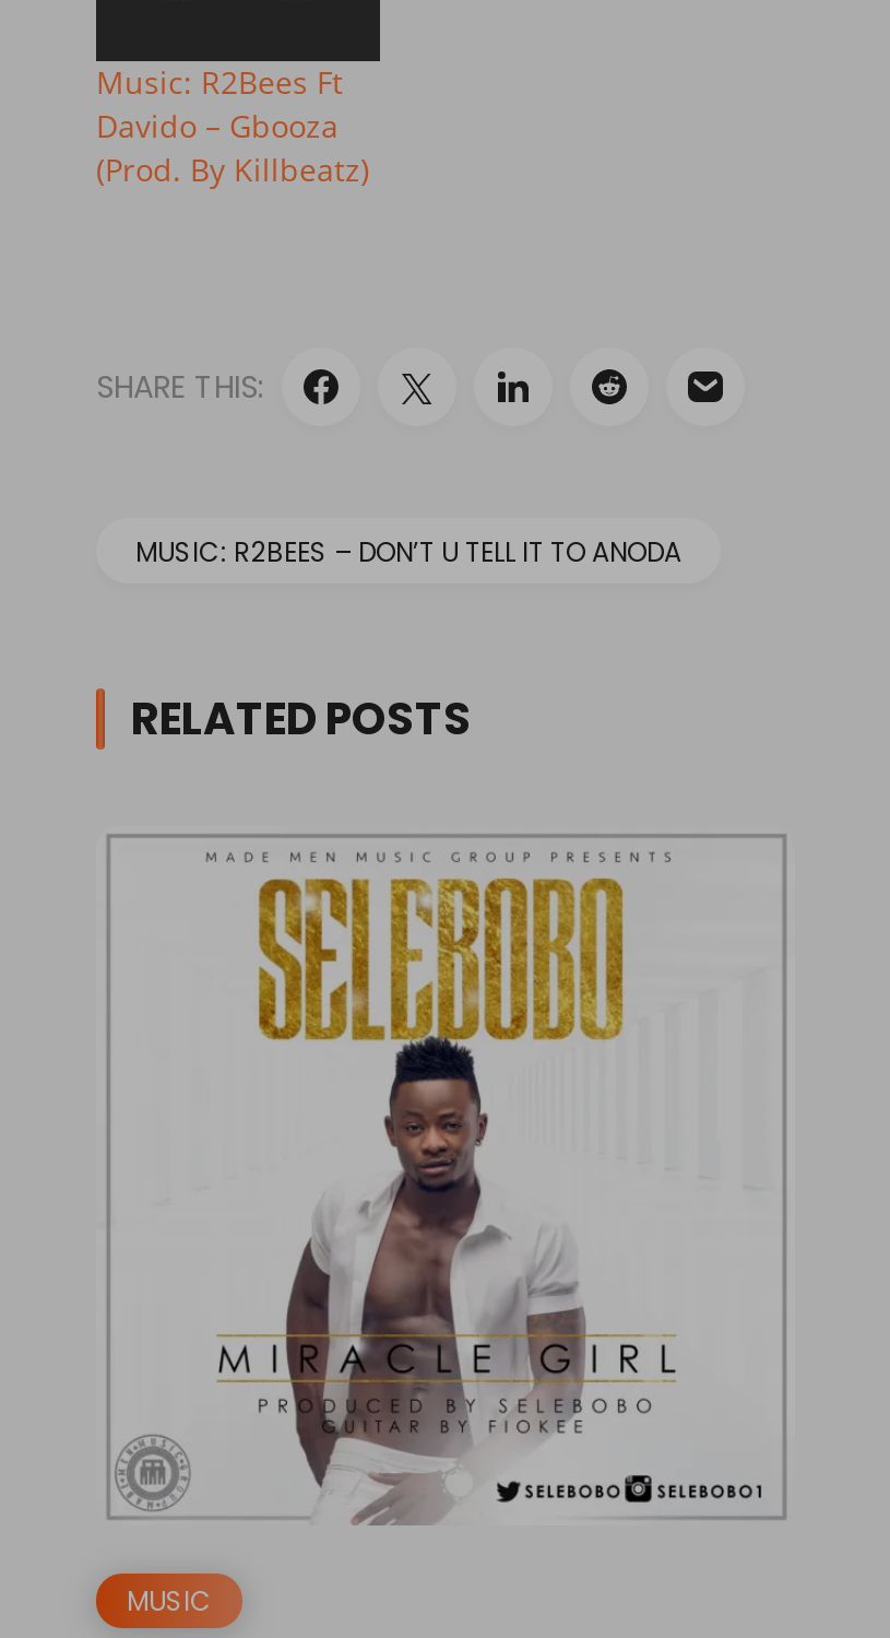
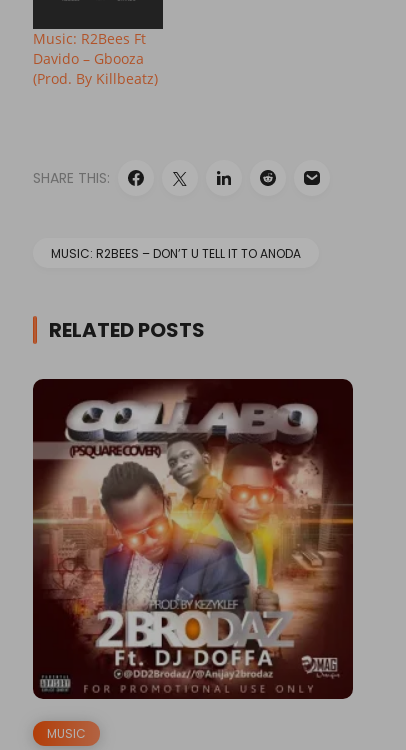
[96,828,795,1528] [image] -> [32,378,354,700] [image]

